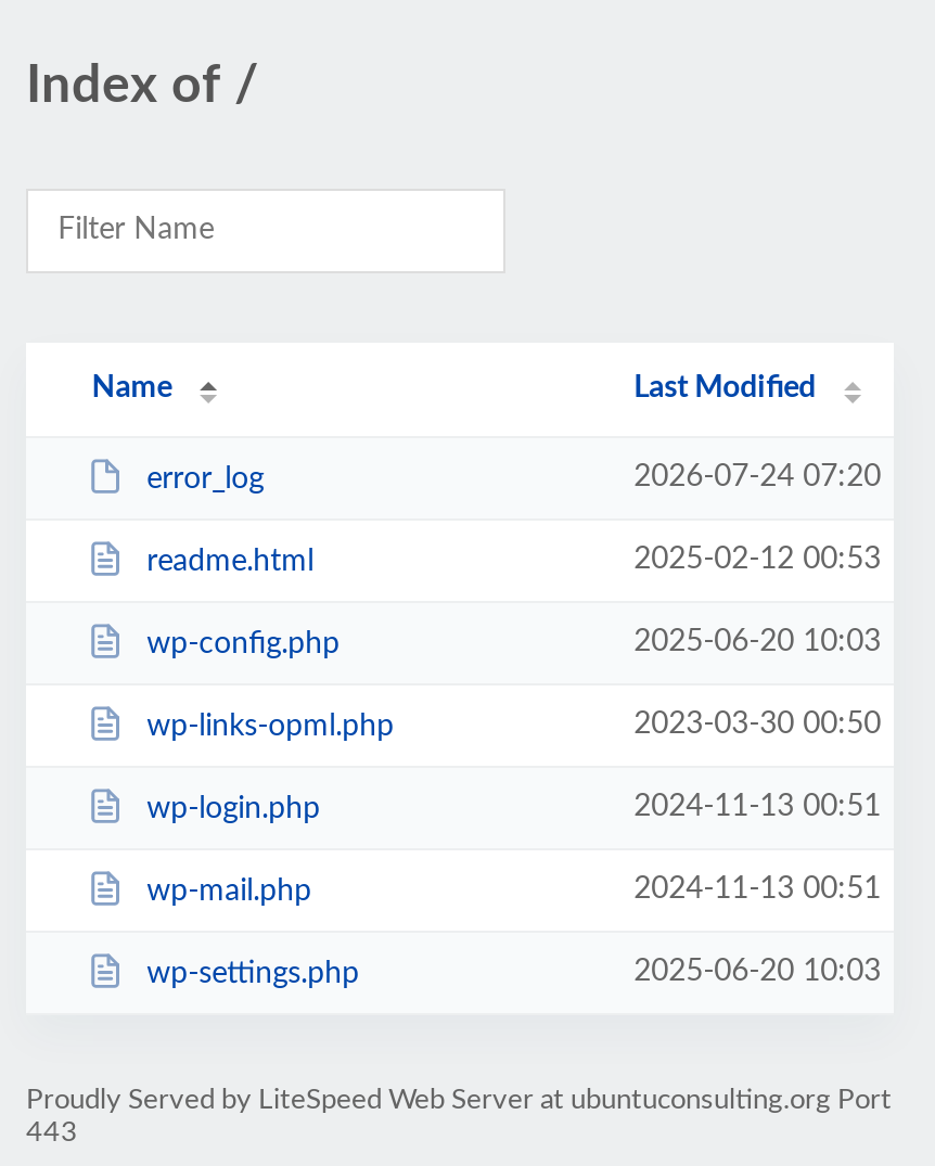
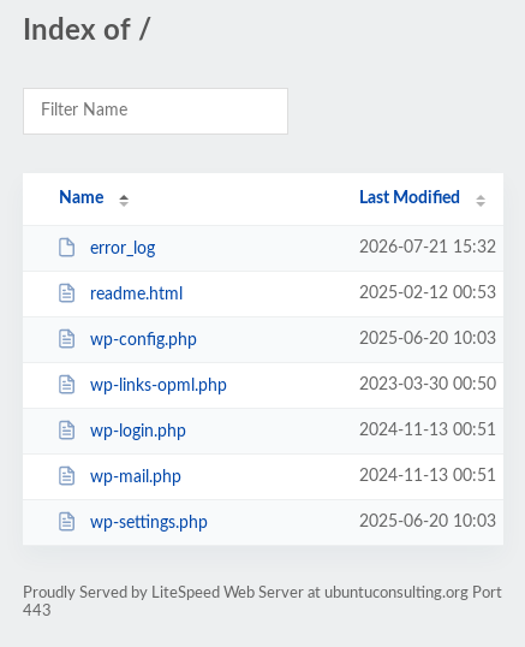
[634,462,881,492] 2026-07-24 07:20 -> [359,239,496,256] 2026-07-21 15:32

